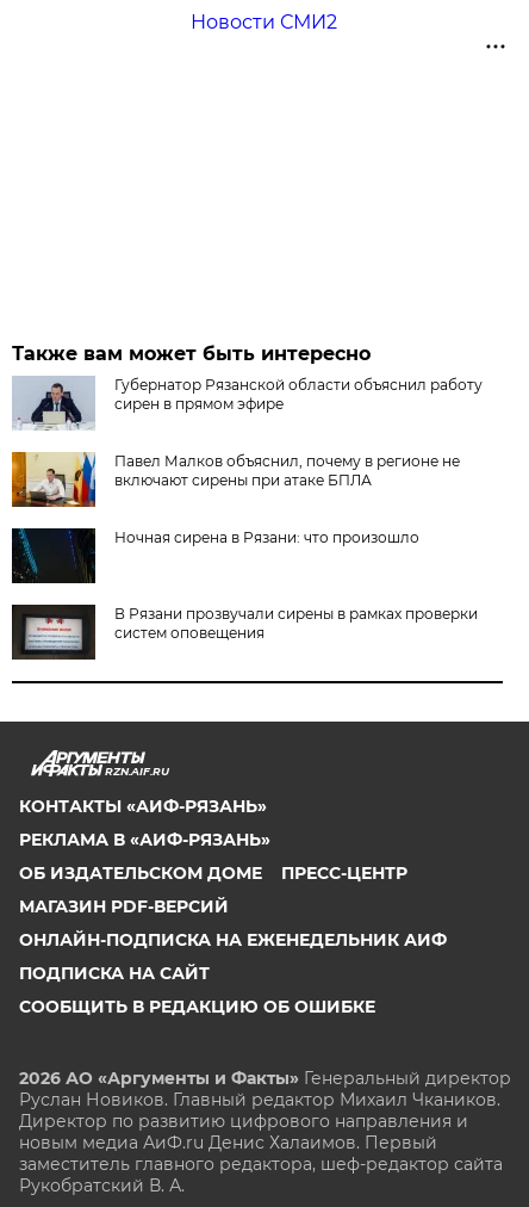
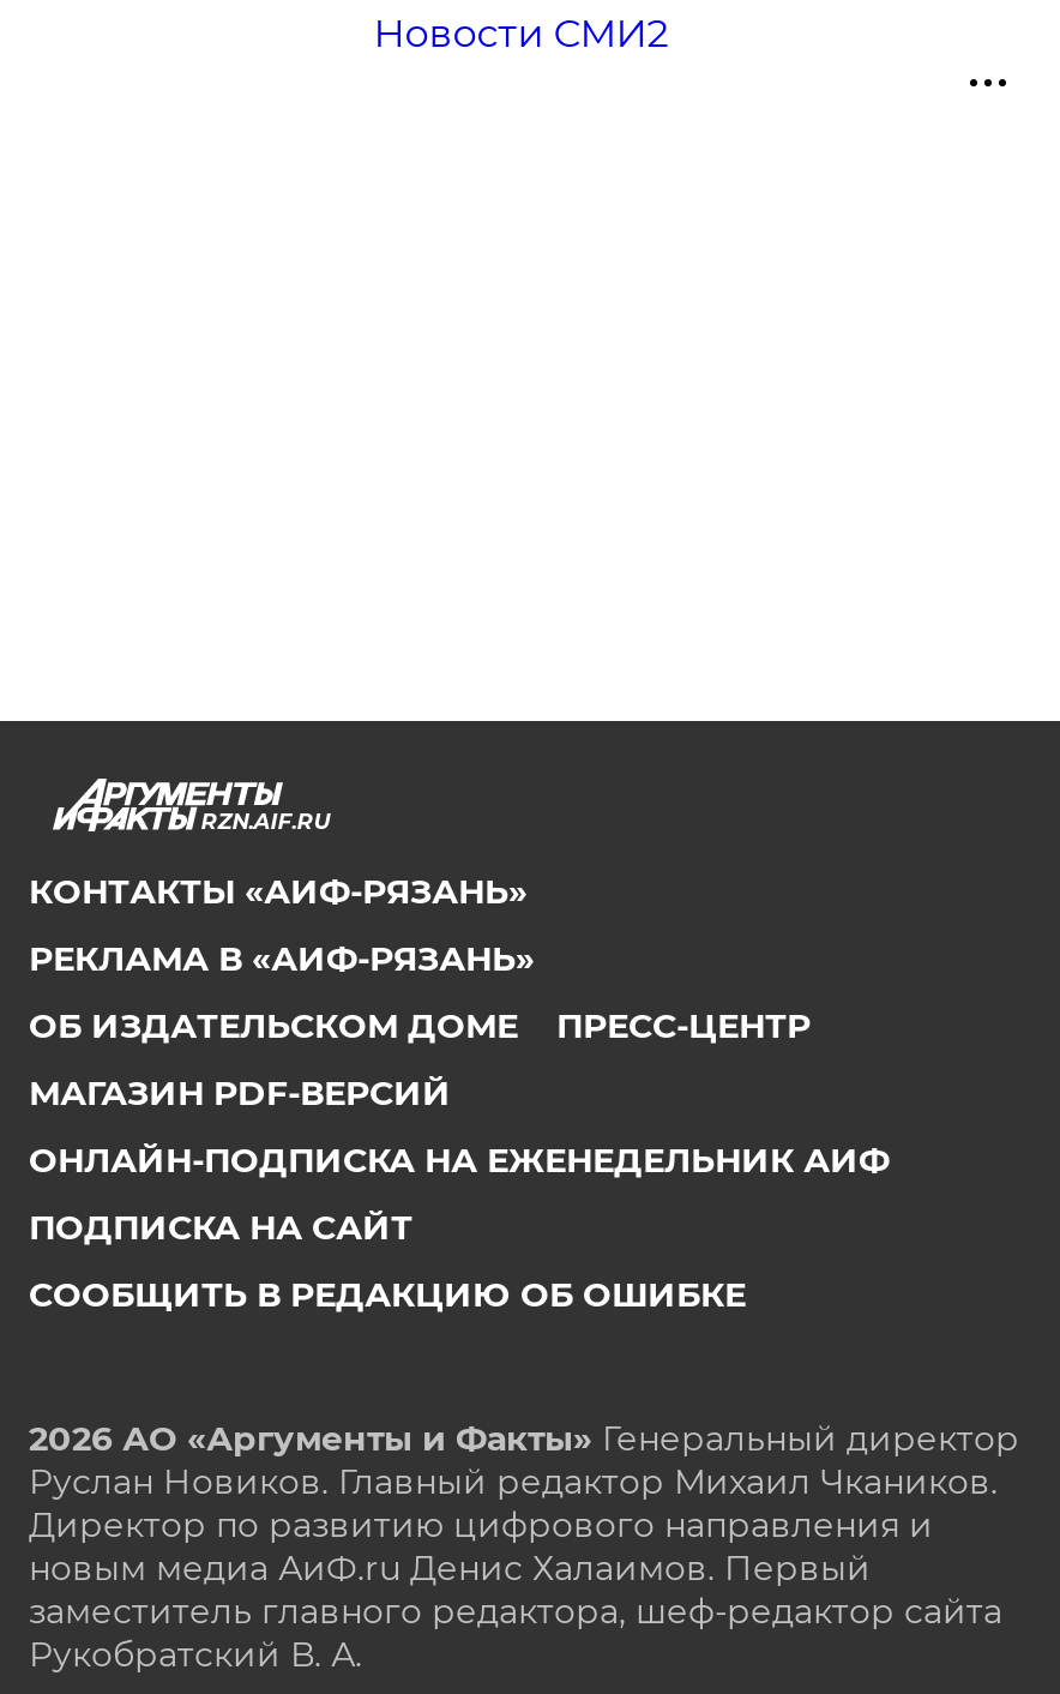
[12,342,483,546] [image] | Также вам может быть интересно | Губернатор Рязанской области объяснил работу | сирен в прямом эфире | Павел Малков объяснил, почему в регионе не | включают сирены при атаке БПЛА | Ночная сирена в Рязани: что произошло -> none
[11,451,97,508] [image] -> none
[11,527,478,642] [image] | В Рязани прозвучали сирены в рамках проверки | систем оповещения -> none
[11,603,97,661] [image] -> none

